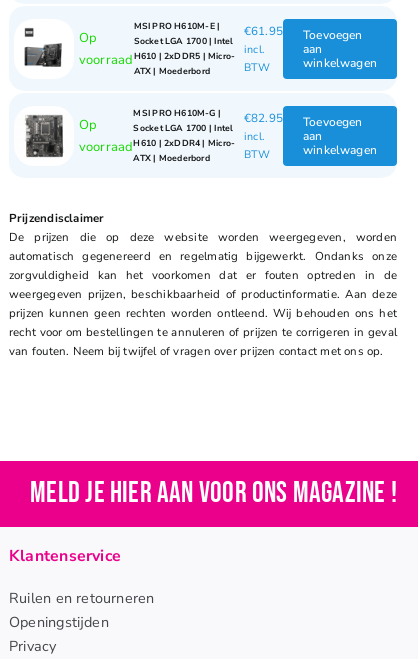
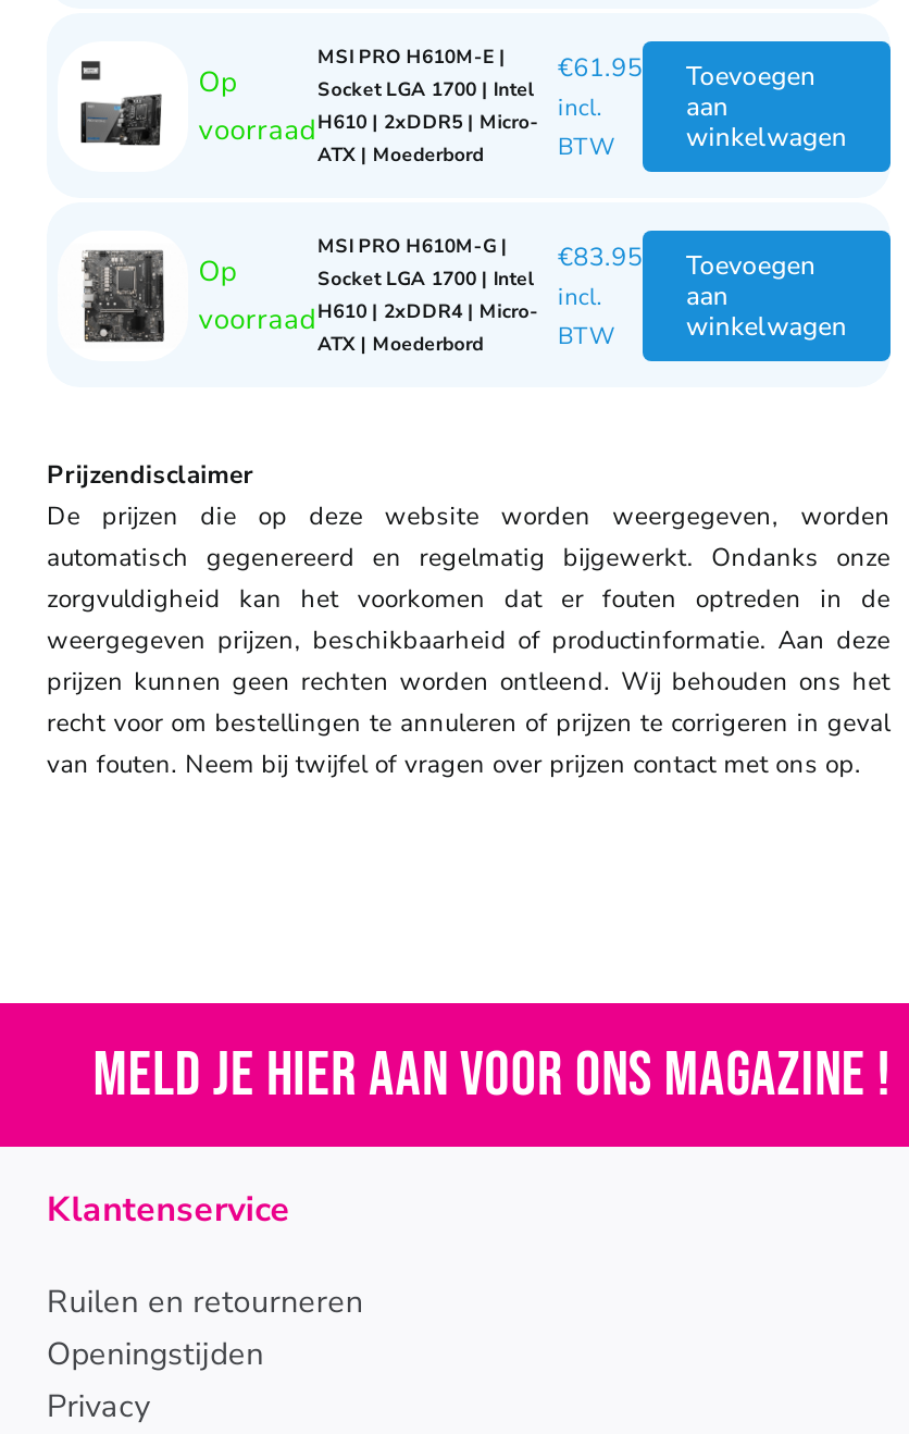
[244,110,283,126] €82.95 -> [558,240,643,274] €83.95

